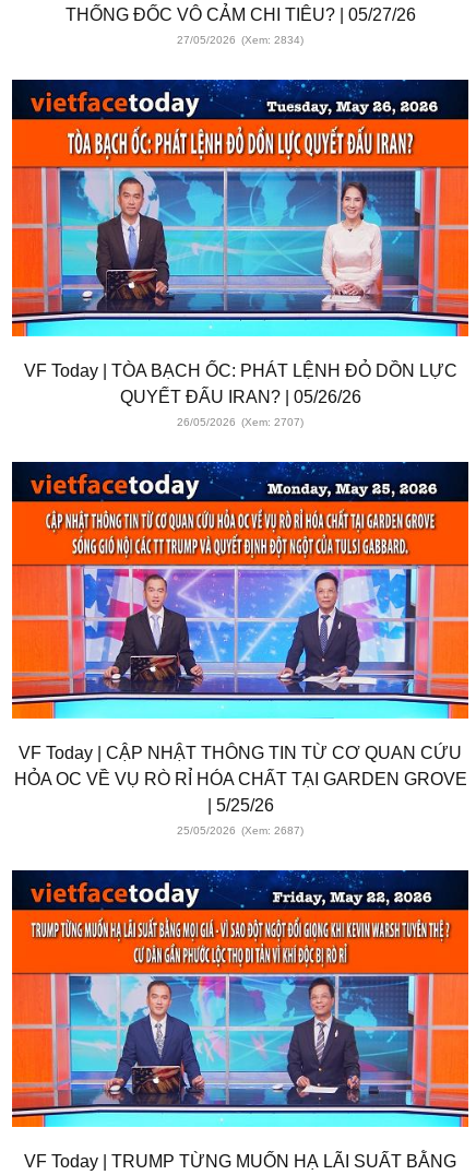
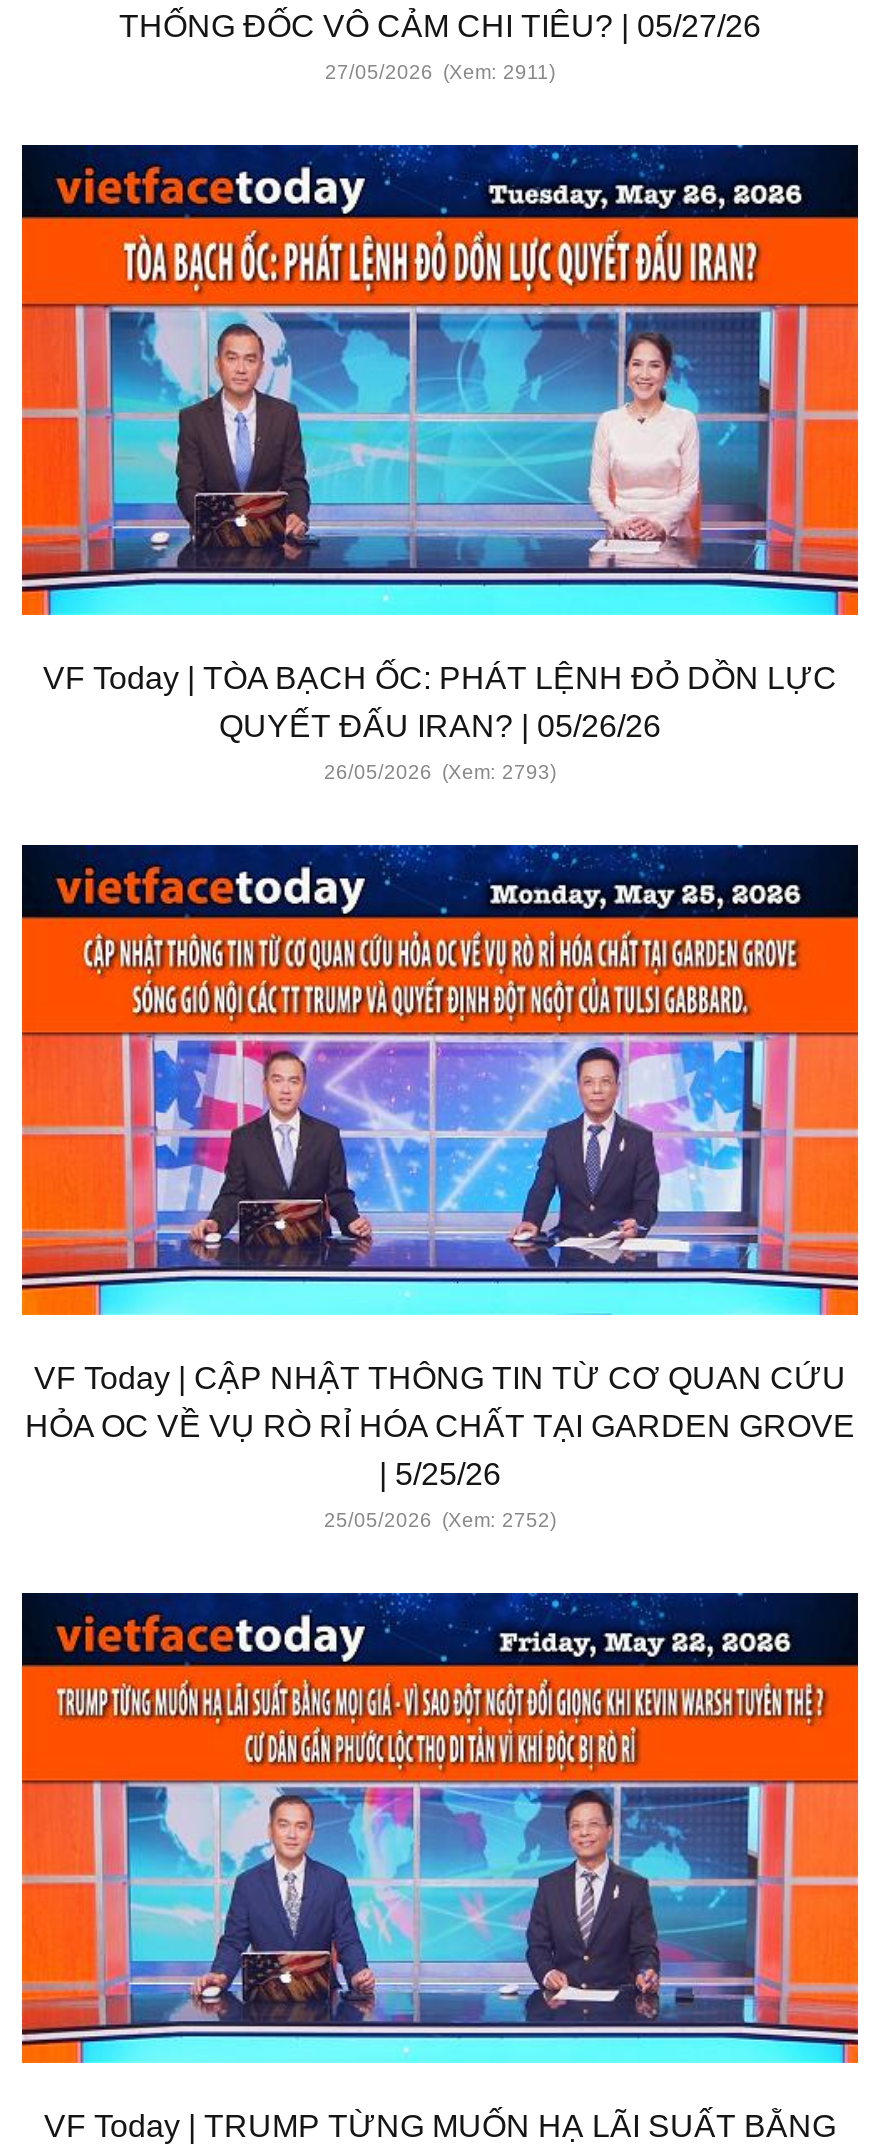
[177,34,304,46] 27/05/2026 (Xem: 2834) -> [325,61,555,83] 27/05/2026 (Xem: 2911)
[177,416,304,428] 26/05/2026 (Xem: 2707) -> [324,761,556,783] 26/05/2026 (Xem: 2793)
[177,824,304,836] 25/05/2026 (Xem: 2687) -> [324,1509,556,1531] 25/05/2026 (Xem: 2752)

